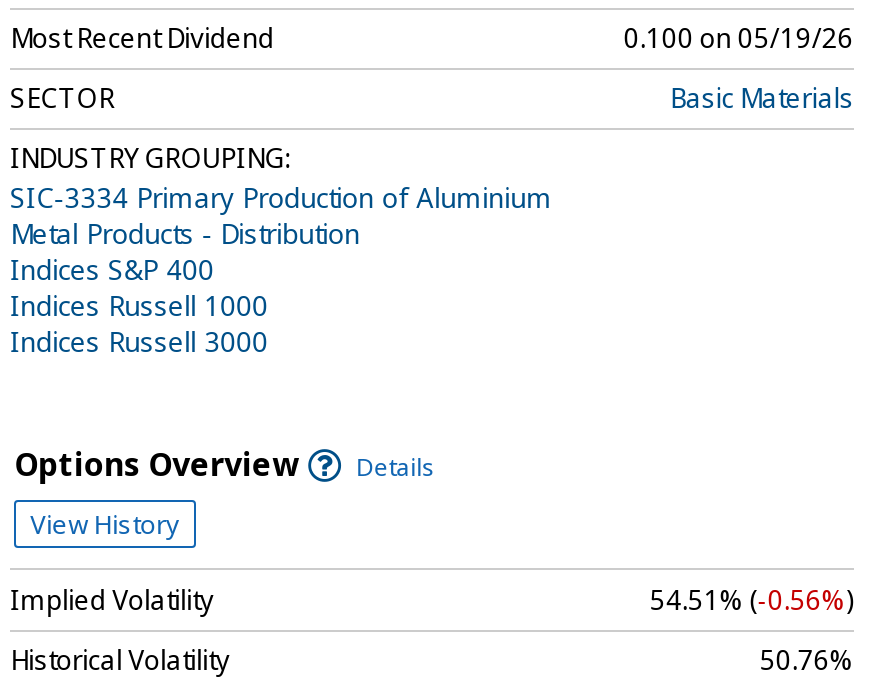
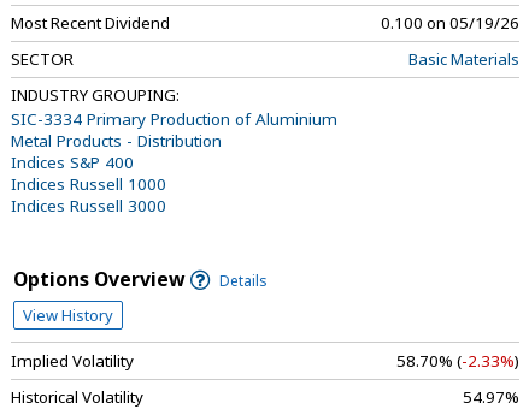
[650,581,854,617] 54.51% (-0.56%) -> [396,350,519,371] 58.70% (-2.33%)
[760,641,854,677] 50.76% -> [463,386,519,407] 54.97%

